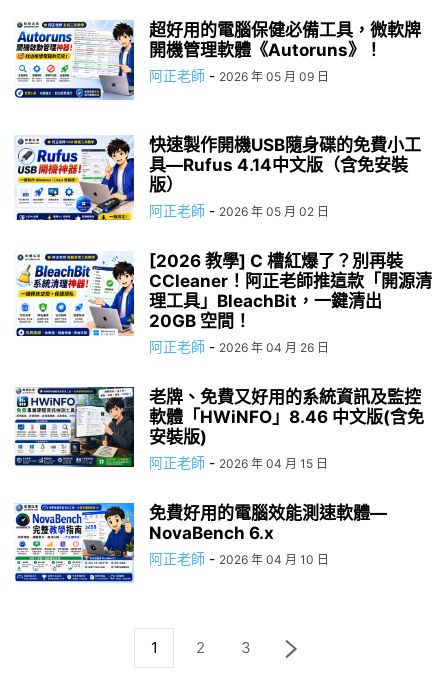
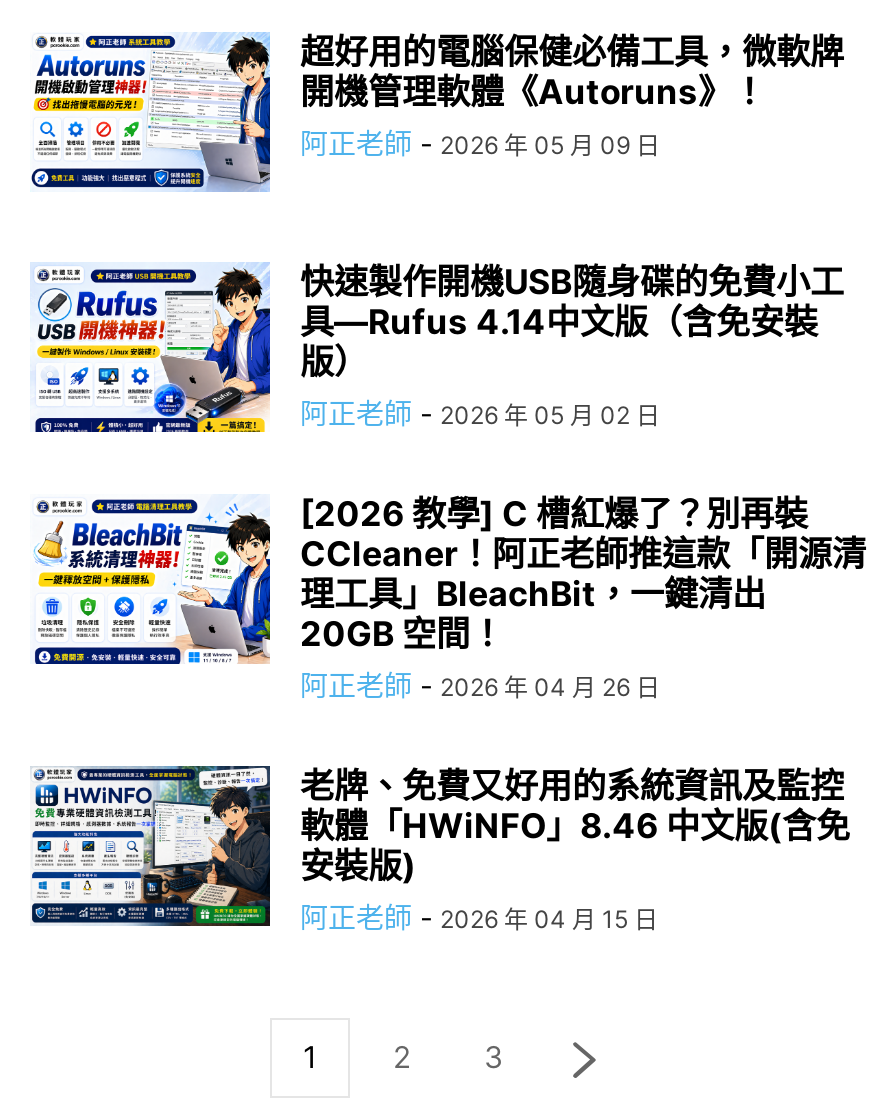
[14,502,387,583] [image] | 免費好用的電腦效能測速軟體— | NovaBench 6.x | 阿正老師 - 2026 年 04 月 10 日 -> none

